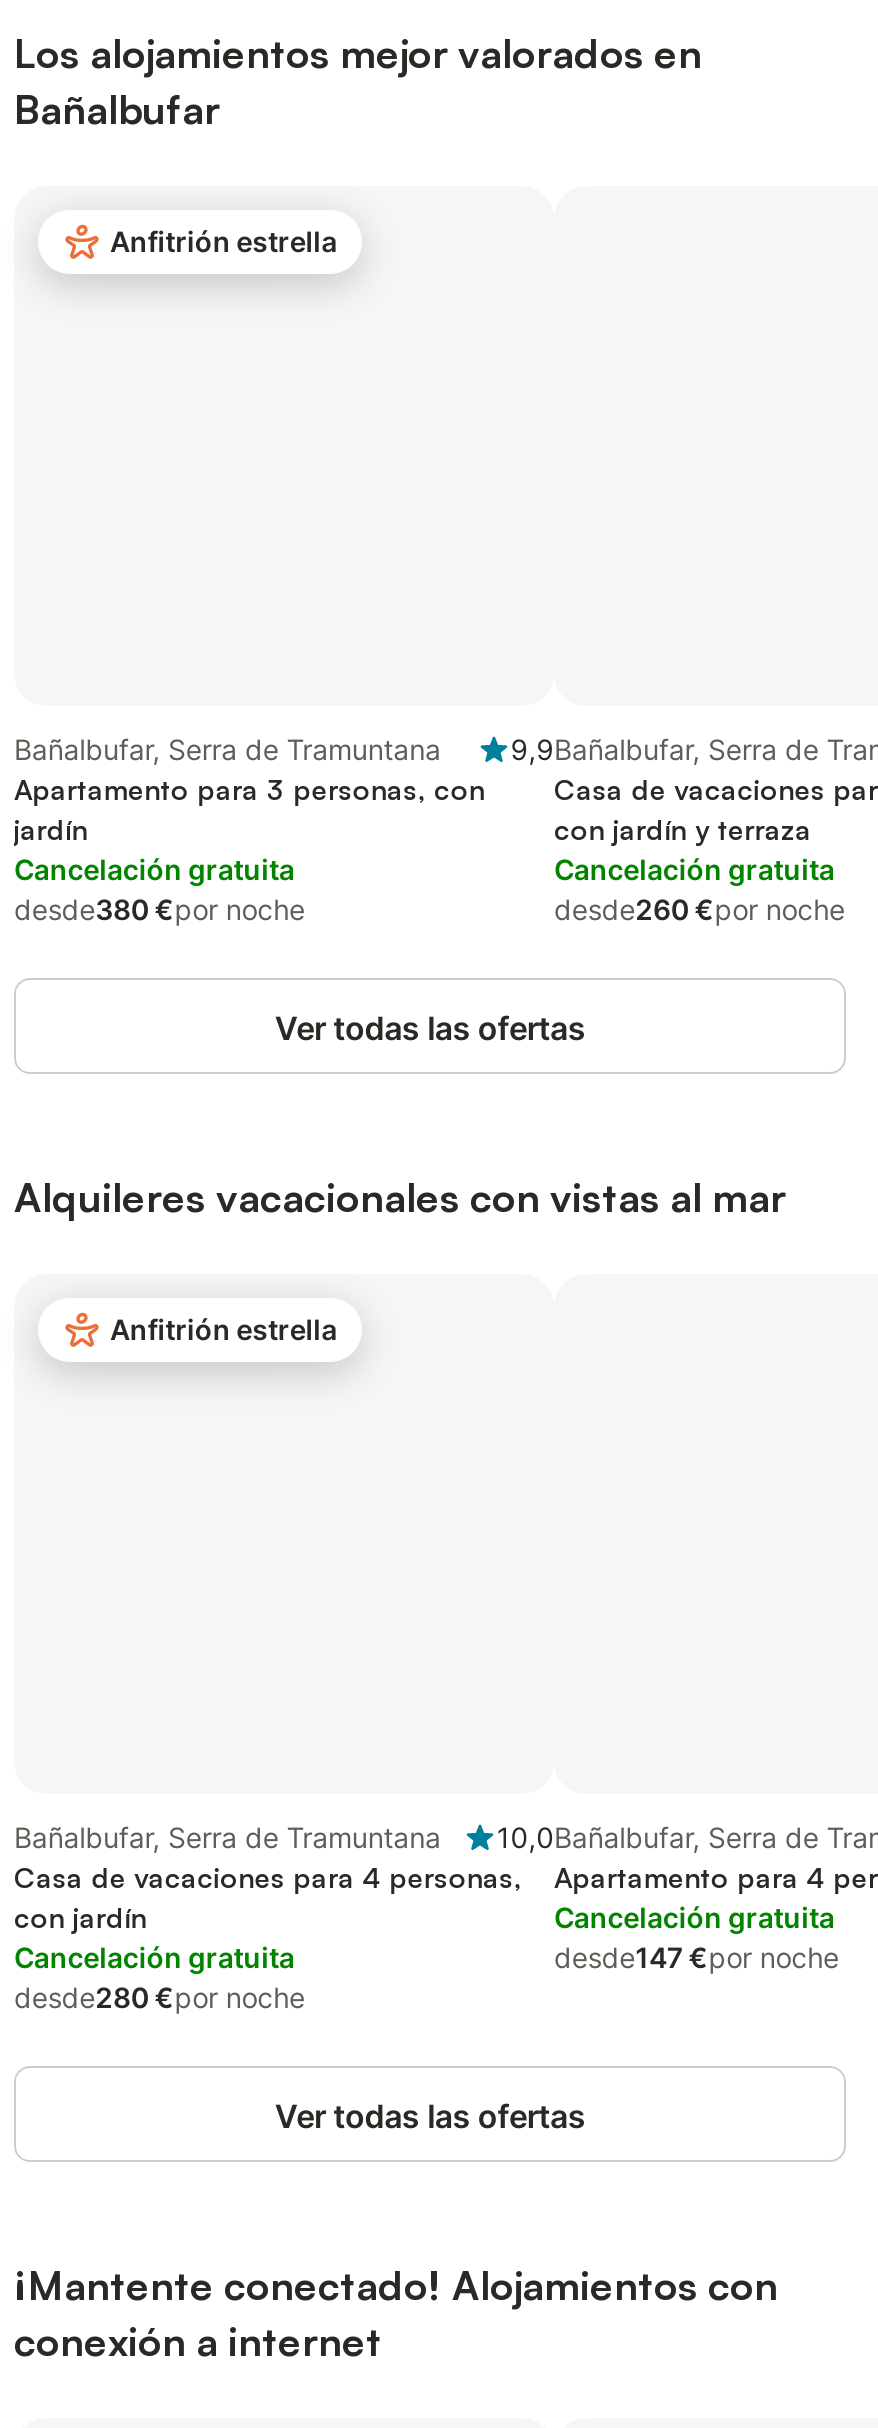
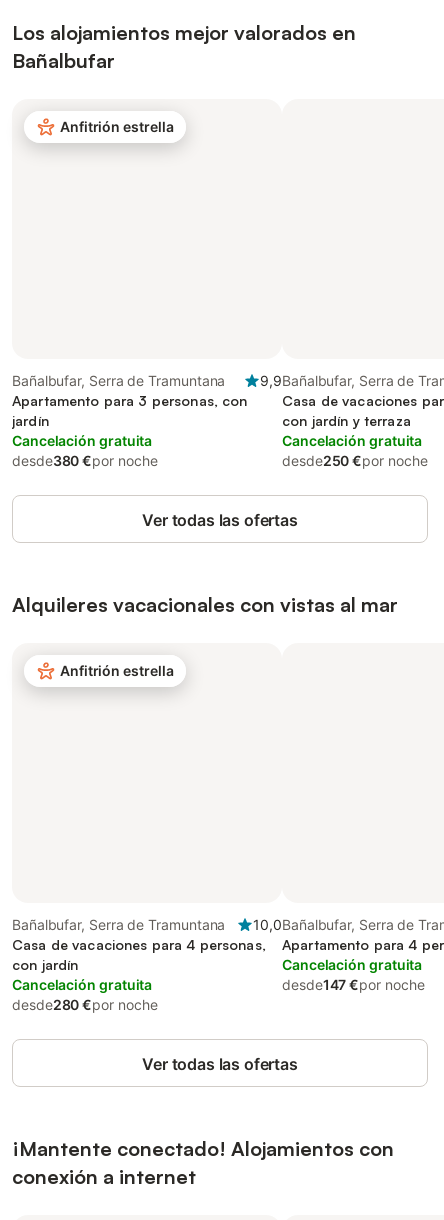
[554,892,845,926] desde260 €por noche -> [282,452,427,469] desde250 €por noche

